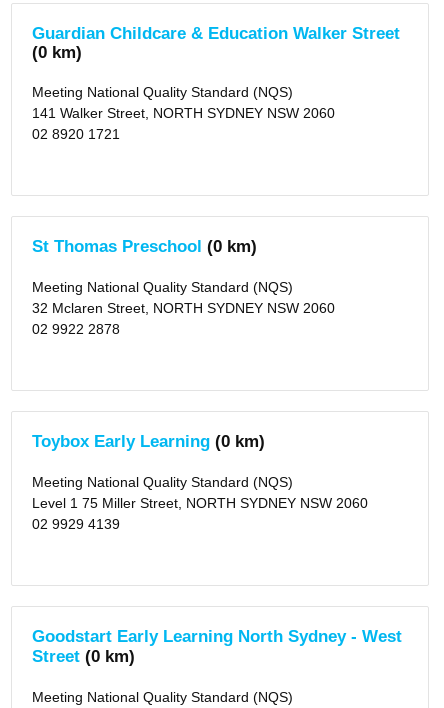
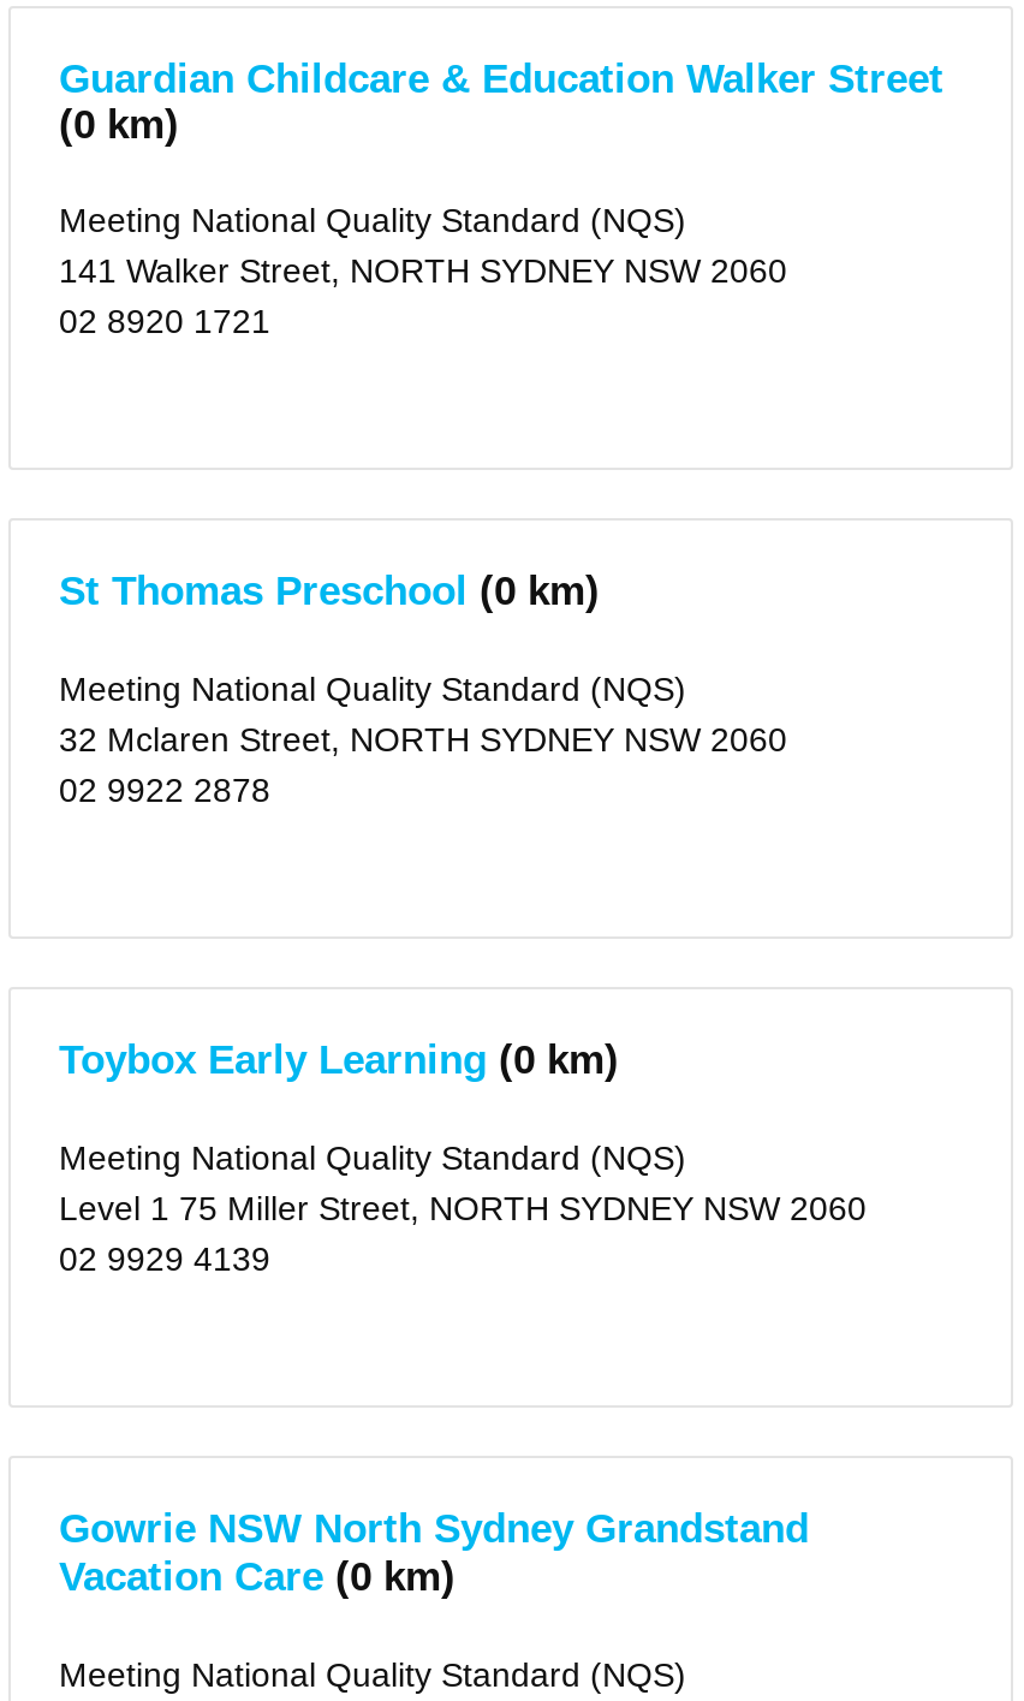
[32,627,402,666] Goodstart Early Learning North Sydney - West | Street (0 km) -> [59,1506,809,1600] Gowrie NSW North Sydney Grandstand | Vacation Care (0 km)

